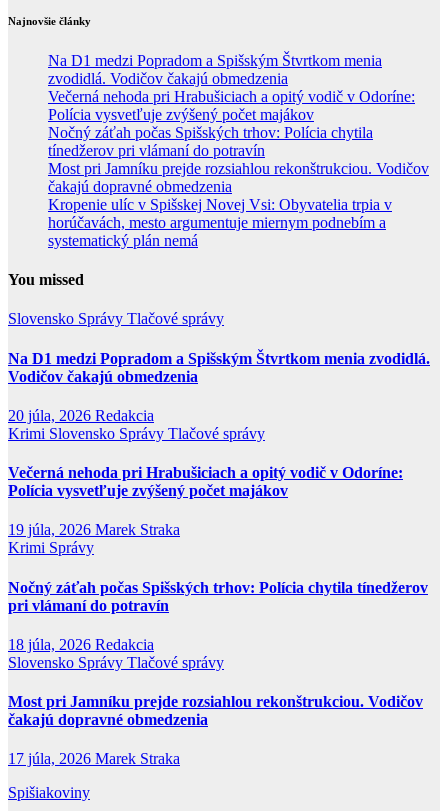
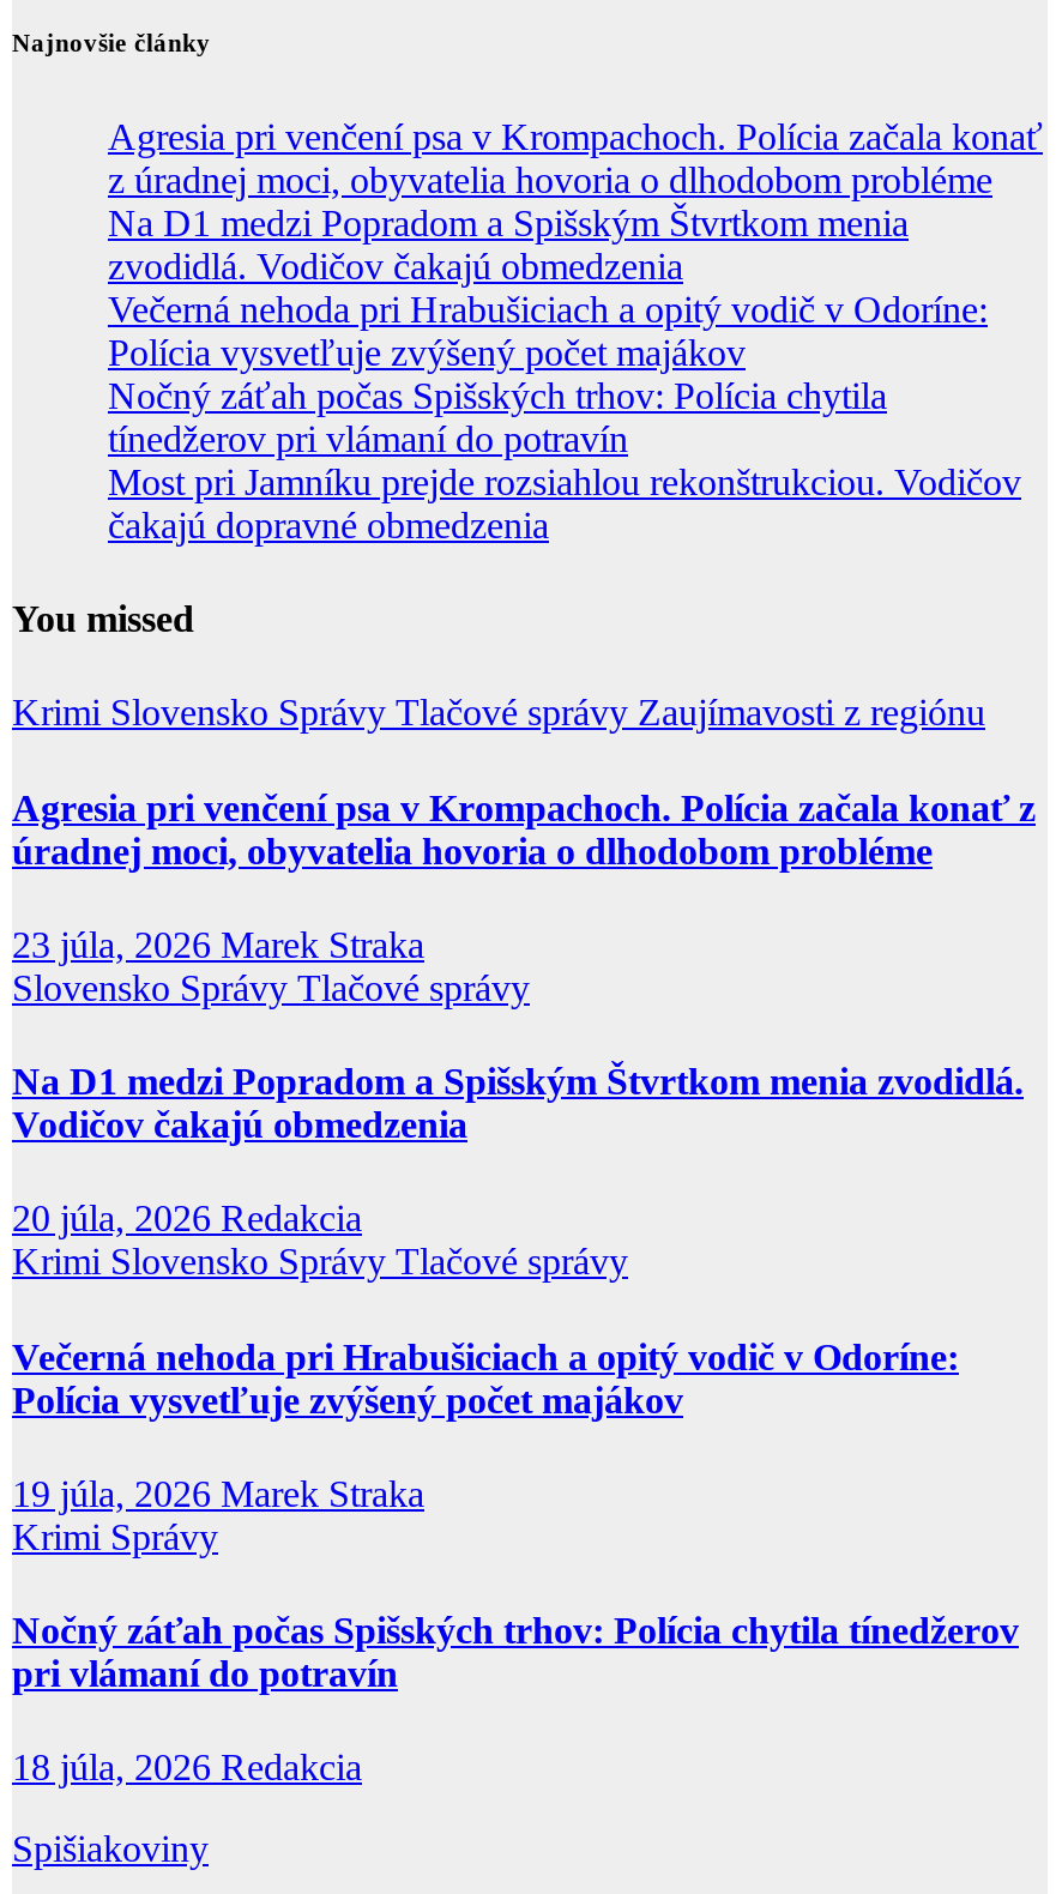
none -> [108,116,1043,200] Agresia pri venčení psa v Krompachoch. Polícia začala konať | z úradnej moci, obyvatelia hovoria o dlhodobom probléme
moved [48,52,429,195] -> [108,202,1021,545]: Na D1 medzi Popradom a Spišským Štvrtkom menia | zvodidlá. Vodičov čakajú obmedzenia | Večerná nehoda pri Hrabušiciach a opitý vodič v Odoríne: | Polícia vysvetľuje zvýšený počet majákov | Nočný záťah počas Spišských trhov: Polícia chytila | tínedžerov pri vlámaní do potravín | Most pri Jamníku prejde rozsiahlou rekonštrukciou. Vodičov | čakajú dopravné obmedzenia
[48,196,392,249] Kropenie ulíc v Spišskej Novej Vsi: Obyvatelia trpia v | horúčavách, mesto argumentuje miernym podnebím a | systematický plán nemá -> none
none -> [12,692,1036,965] Krimi Slovensko Správy Tlačové správy Zaujímavosti z regiónu | Agresia pri venčení psa v Krompachoch. Polícia začala konať z | úradnej moci, obyvatelia hovoria o dlhodobom probléme | 23 júla, 2026 Marek Straka
moved [8,310,430,653] -> [12,967,1024,1788]: Slovensko Správy Tlačové správy | Na D1 medzi Popradom a Spišským Štvrtkom menia zvodidlá. | Vodičov čakajú obmedzenia | ... | pri vlámaní do potravín | 18 júla, 2026 Redakcia
[8,654,423,767] Slovensko Správy Tlačové správy | Most pri Jamníku prejde rozsiahlou rekonštrukciou. Vodičov | čakajú dopravné obmedzenia | 17 júla, 2026 Marek Straka -> none

